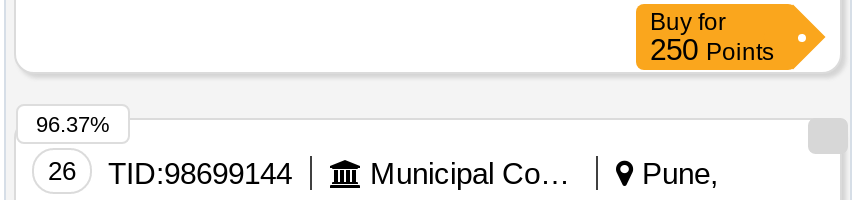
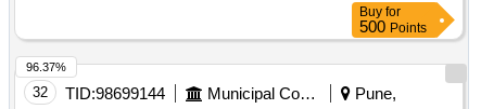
[650,32,774,66] 250 Points -> [359,17,427,36] 500 Points
[48,156,292,190] 26 TID:98699144 -> [33,84,165,103] 32 TID:98699144

